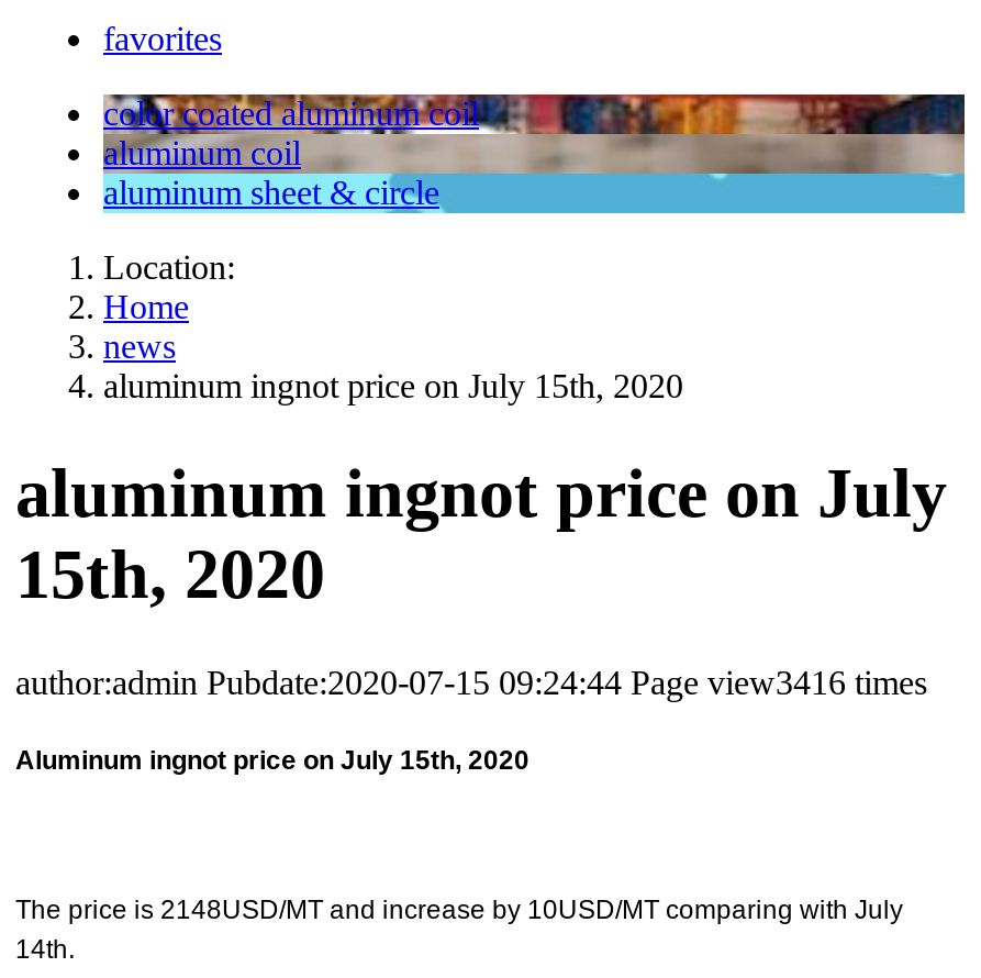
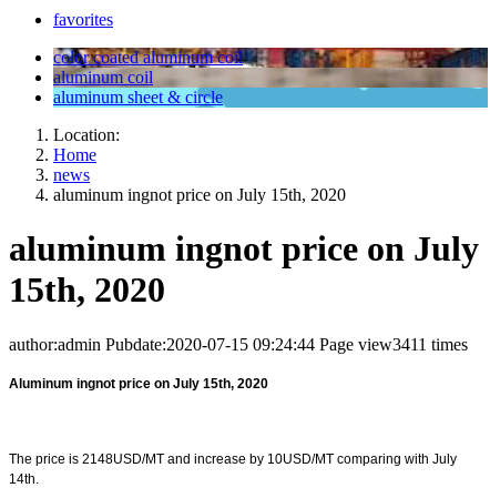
[15,664,927,701] author:admin Pubdate:2020-07-15 09:24:44 Page view3416 times -> [9,335,468,354] author:admin Pubdate:2020-07-15 09:24:44 Page view3411 times

